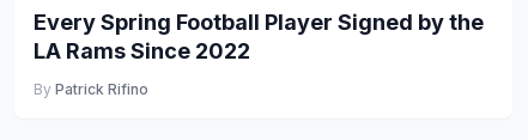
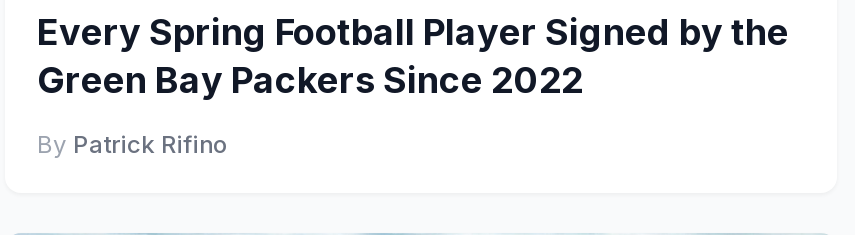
[34,38,250,63] LA Rams Since 2022 -> [37,59,583,101] Green Bay Packers Since 2022

